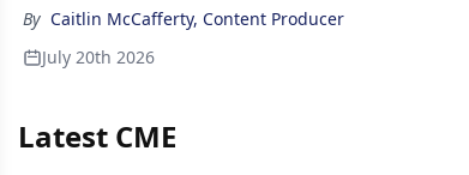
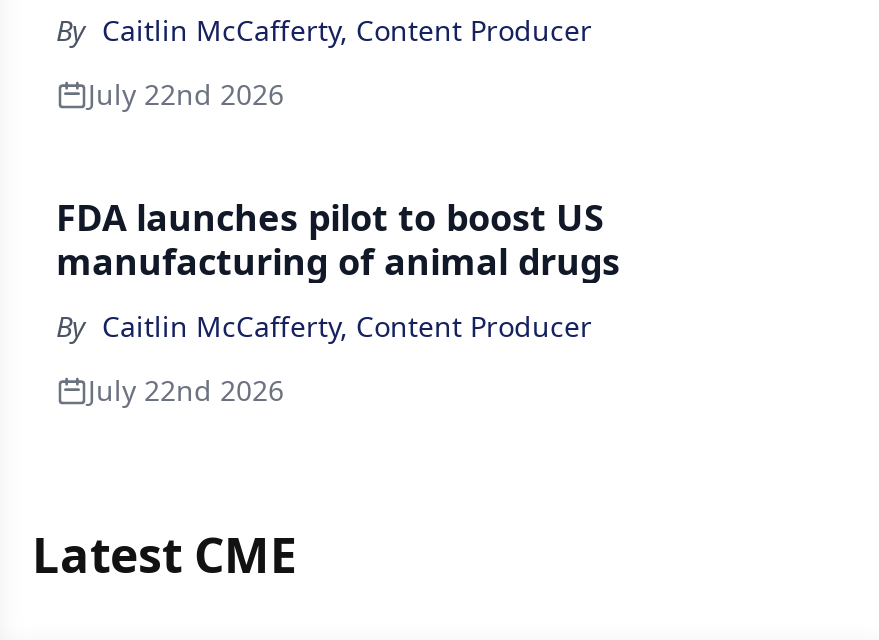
[42,46,155,69] July 20th 2026 -> [56,76,620,410] July 22nd 2026 | FDA launches pilot to boost US | manufacturing of animal drugs | By Caitlin McCafferty, Content Producer | July 22nd 2026

